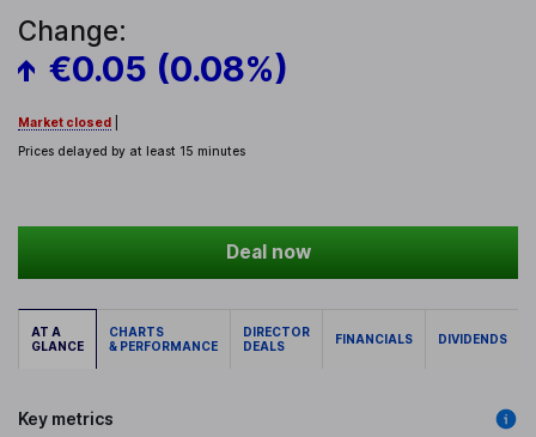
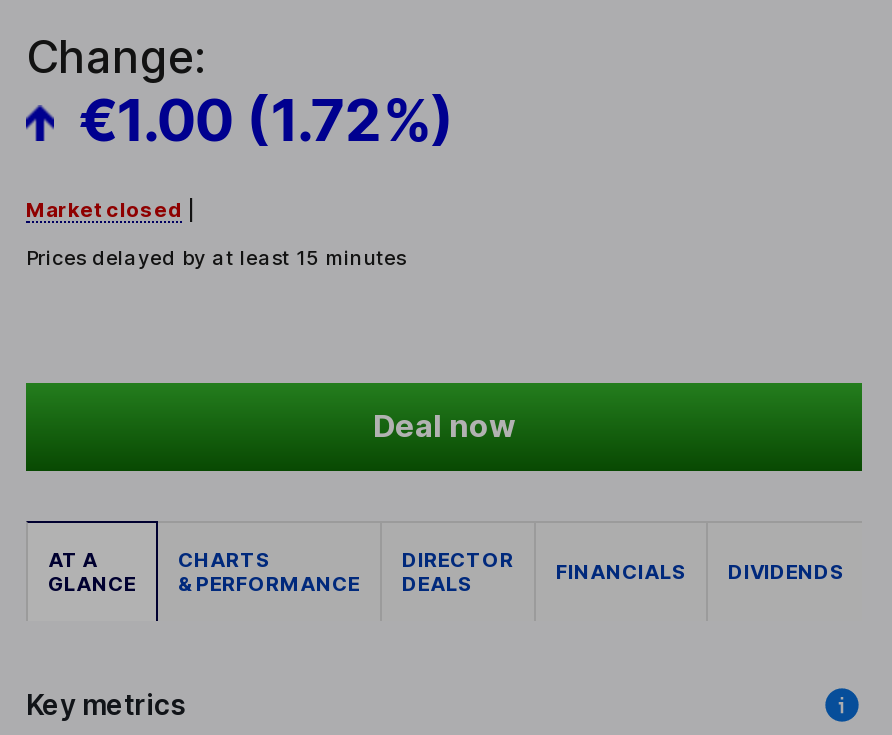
[49,48,289,90] €0.05 (0.08%) -> [78,85,454,155] €1.00 (1.72%)

